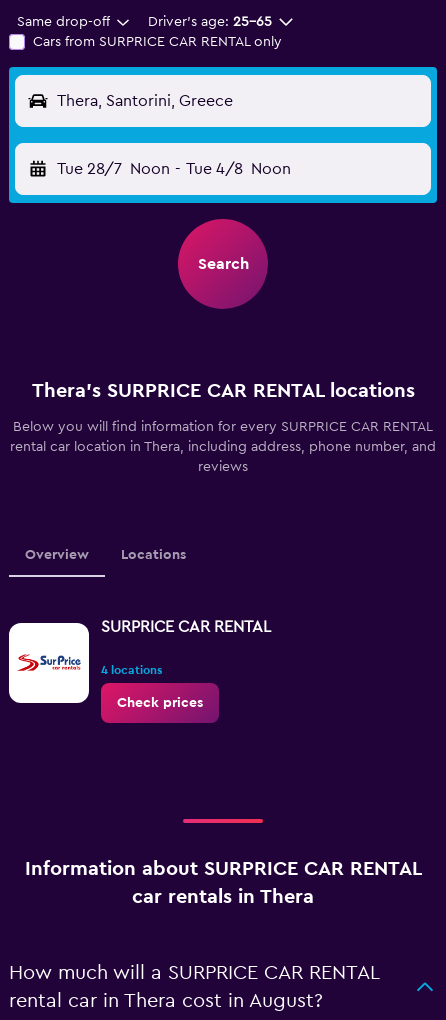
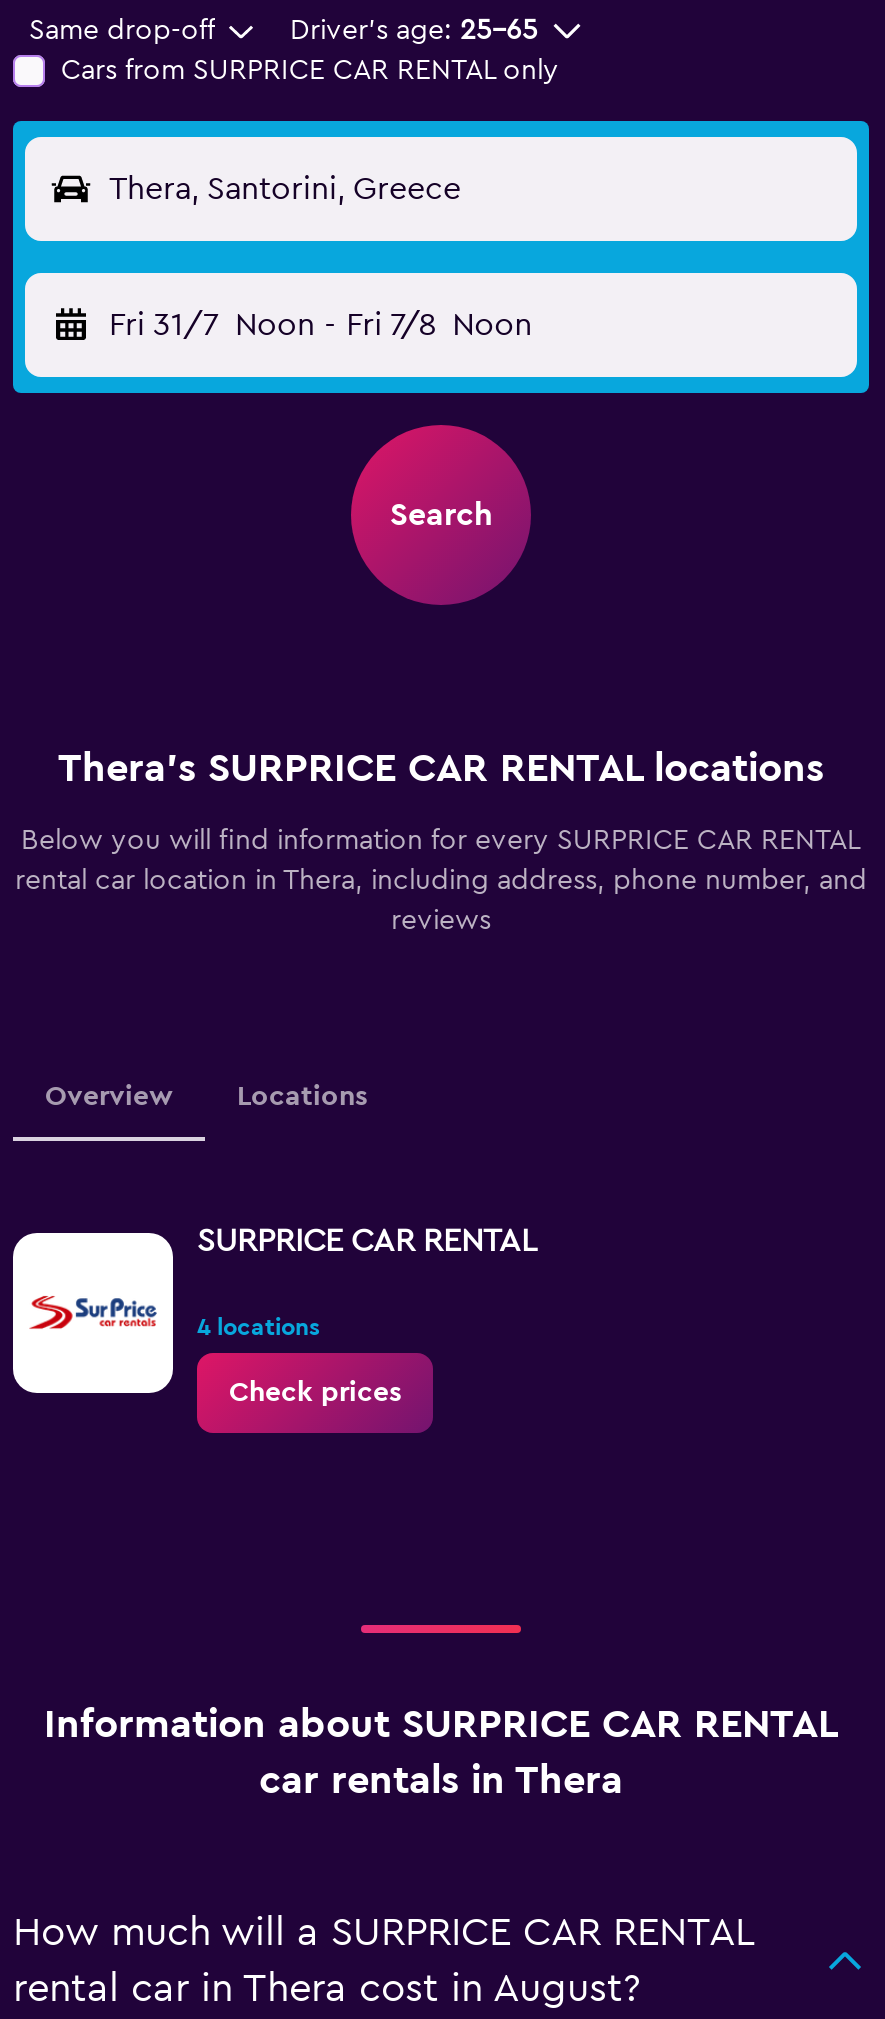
[57,161,291,177] Tue 28/7 Noon - Tue 4/8 Noon -> [109,309,532,341] Fri 31/7 Noon - Fri 7/8 Noon

